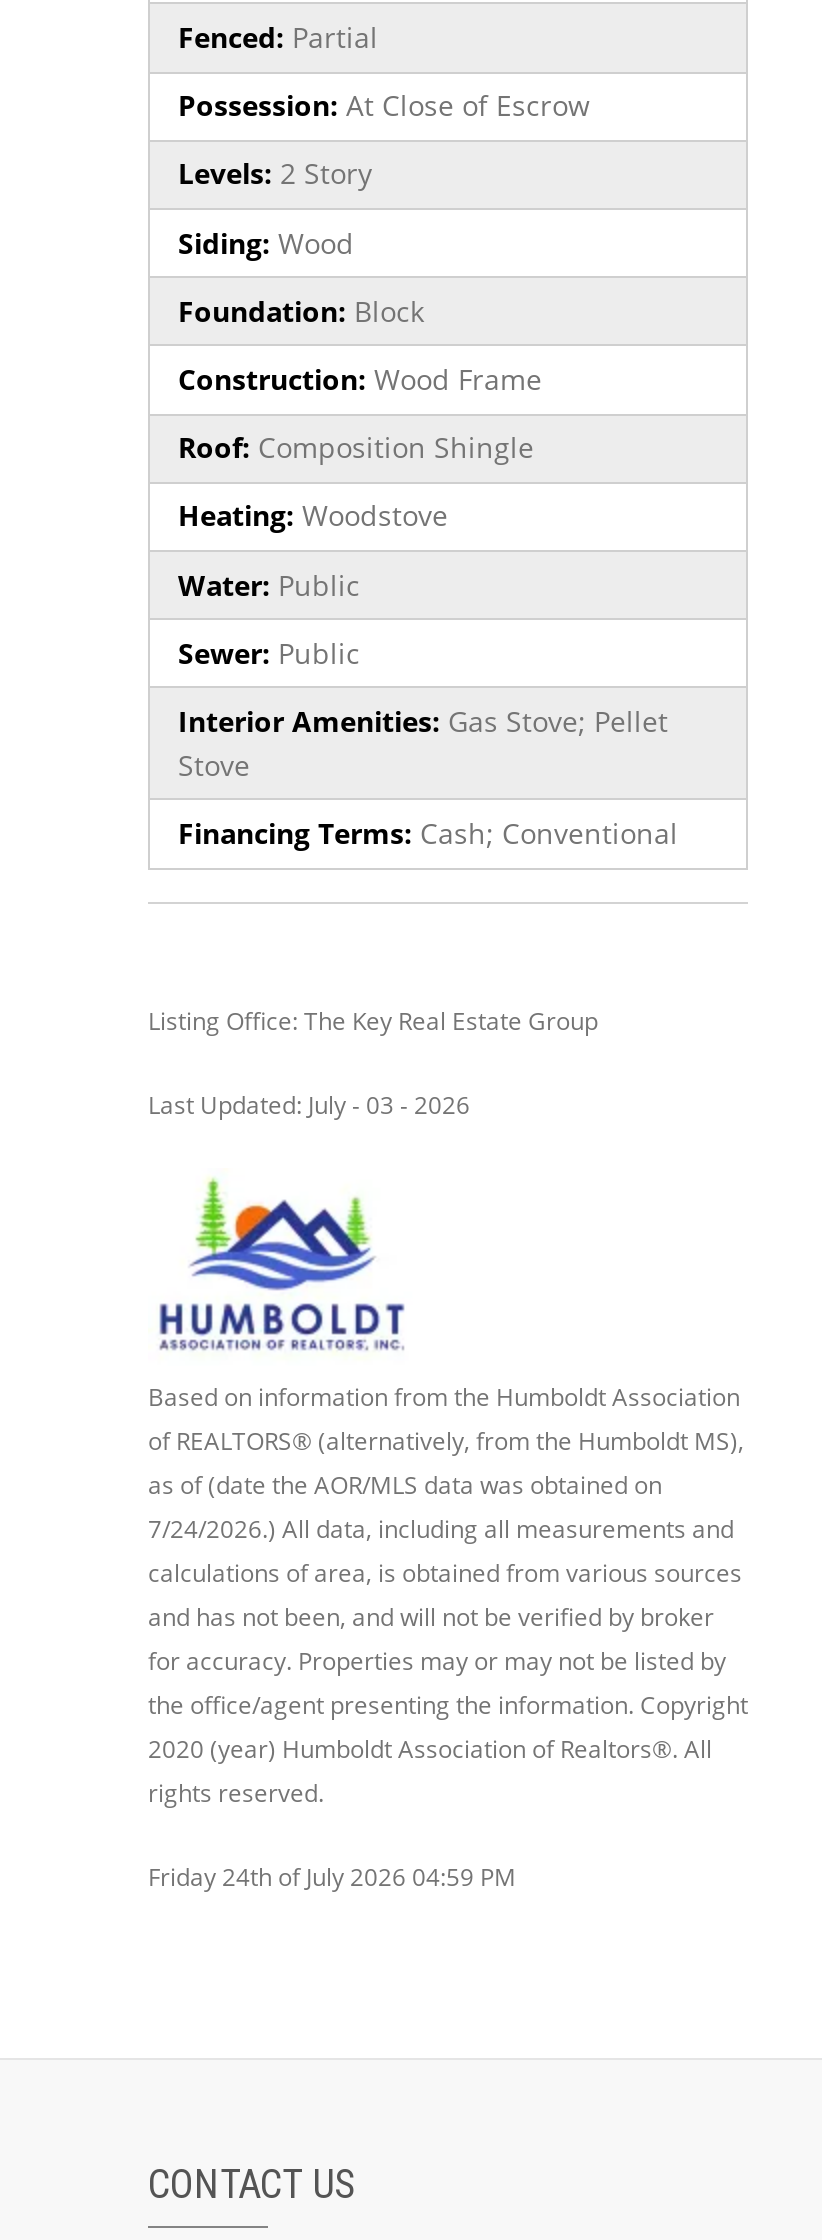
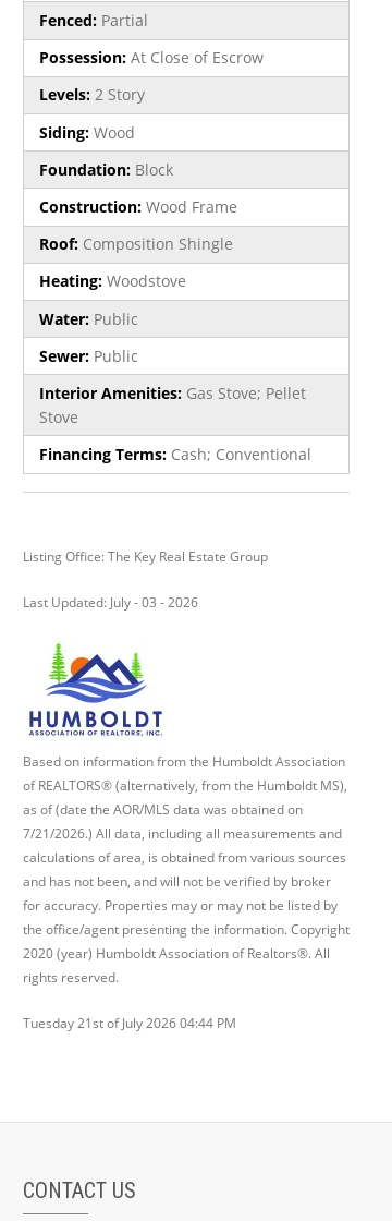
[148,1511,734,1545] 7/24/2026.) All data, including all measurements and -> [23,824,342,842] 7/21/2026.) All data, including all measurements and
[148,1859,516,1893] Friday 24th of July 2026 04:59 PM -> [23,1014,236,1032] Tuesday 21st of July 2026 04:44 PM

